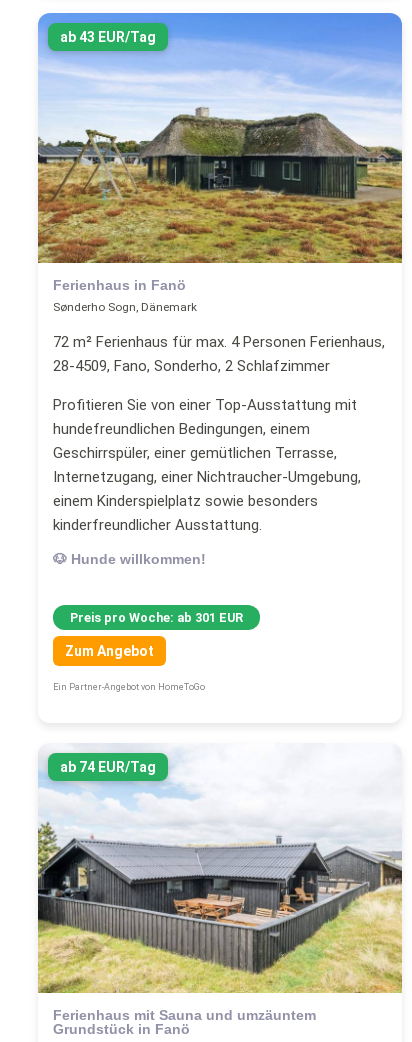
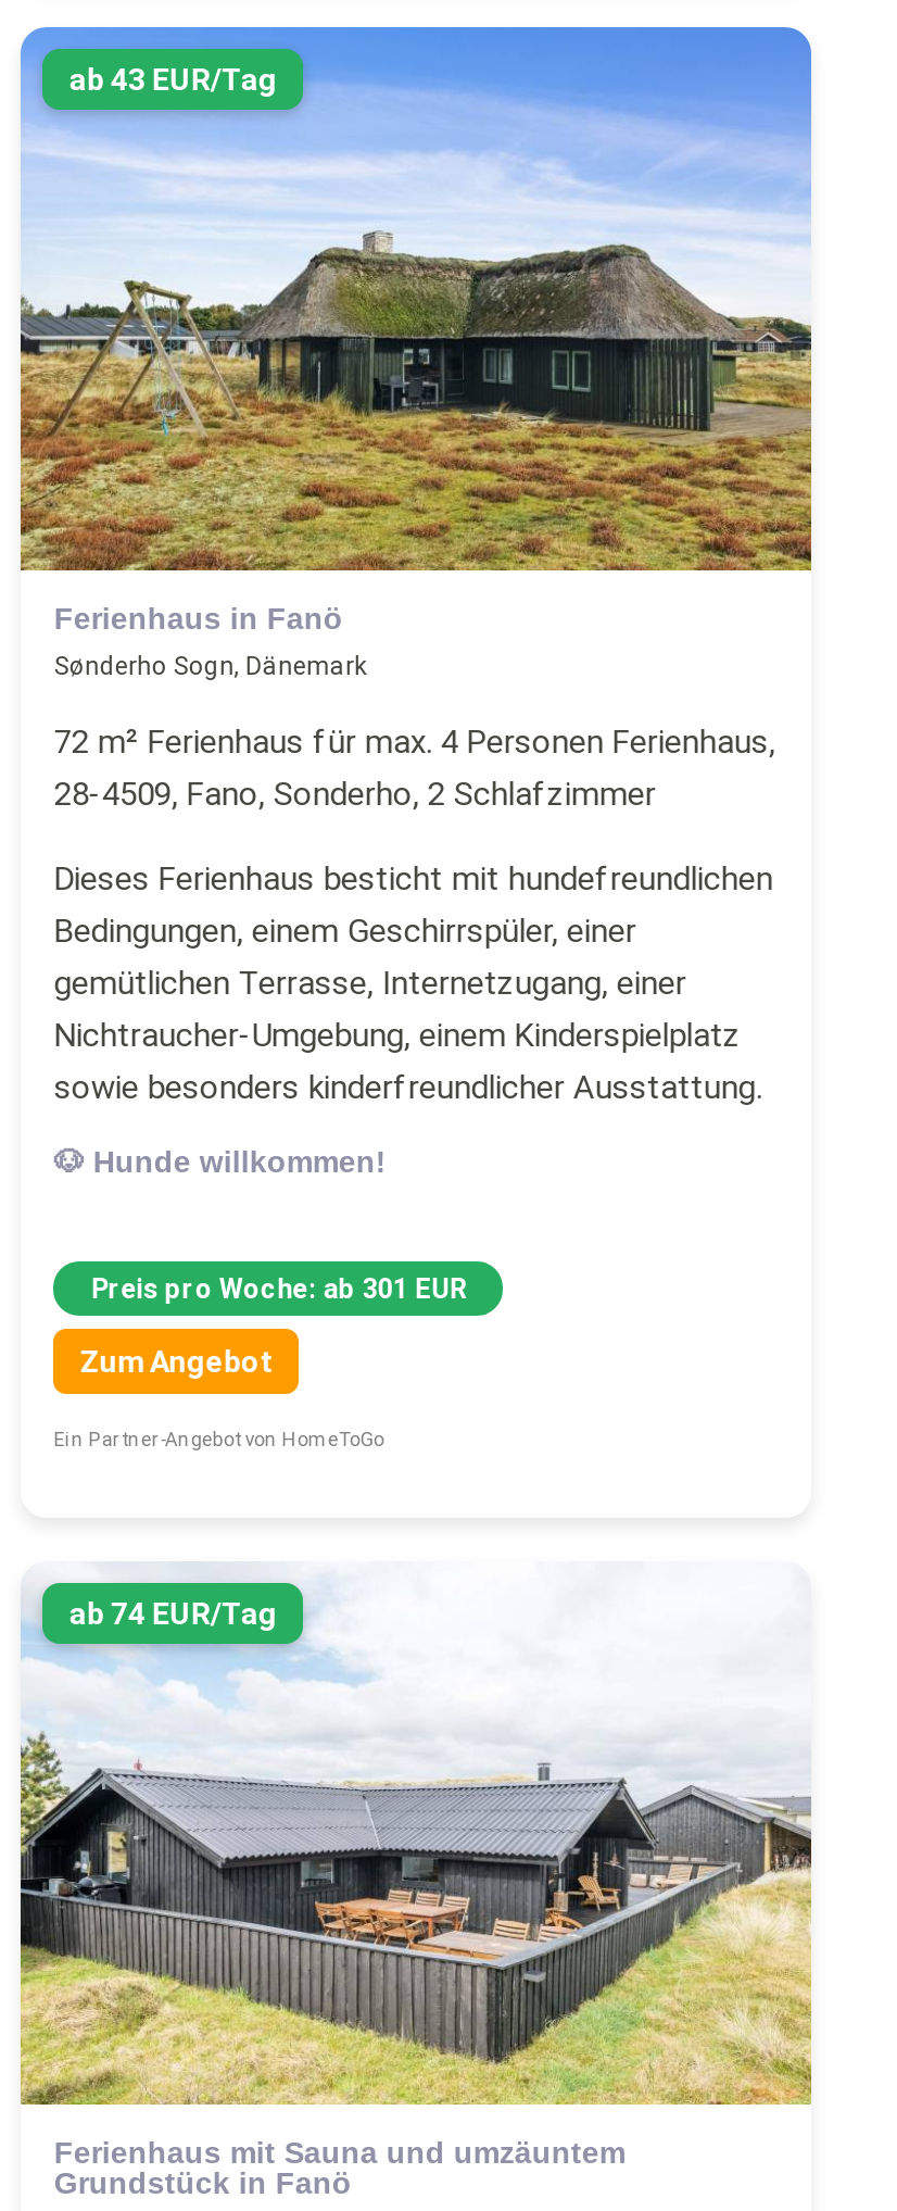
[53,396,361,534] Profitieren Sie von einer Top-Ausstattung mit | hundefreundlichen Bedingungen, einem | Geschirrspüler, einer gemütlichen Terrasse, | Internetzugang, einer Nichtraucher-Umgebung, | einem Kinderspielplatz sowie besonders | kinderfreundlicher Ausstattung. -> [54,859,773,1107] Dieses Ferienhaus besticht mit hundefreundlichen | Bedingungen, einem Geschirrspüler, einer | gemütlichen Terrasse, Internetzugang, einer | Nichtraucher-Umgebung, einem Kinderspielplatz | sowie besonders kinderfreundlicher Ausstattung.

